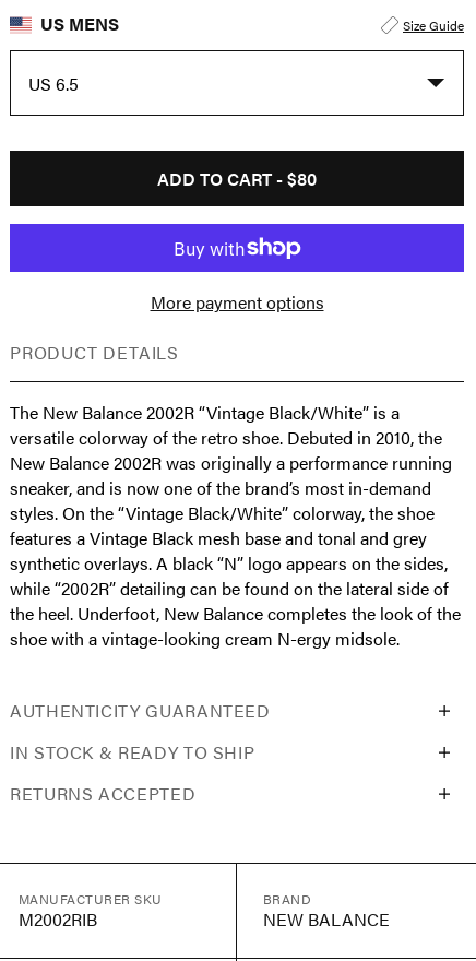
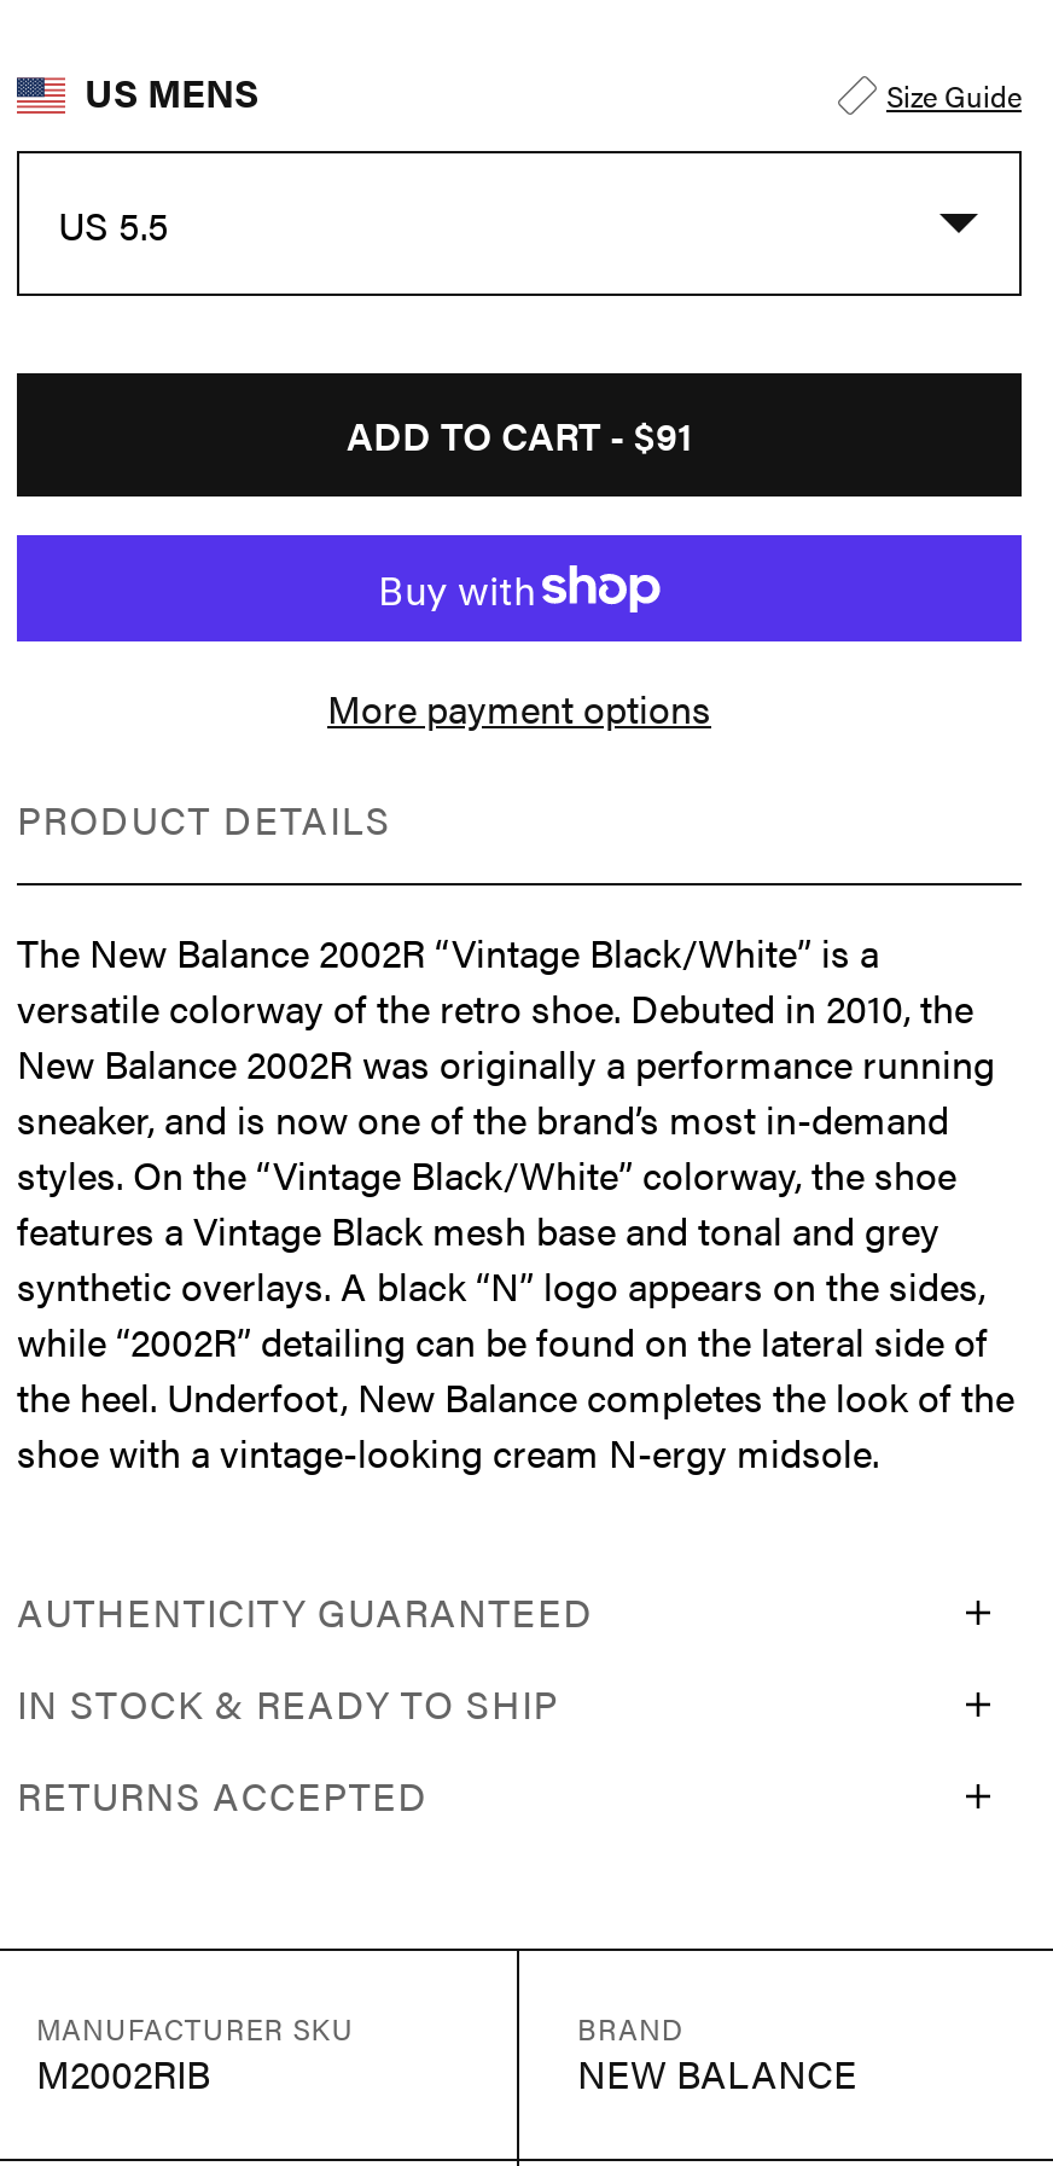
[28,70,79,96] US 6.5 -> [58,196,169,251] US 5.5
[157,166,317,191] ADD TO CART - $80 -> [347,407,692,463] ADD TO CART - $91

